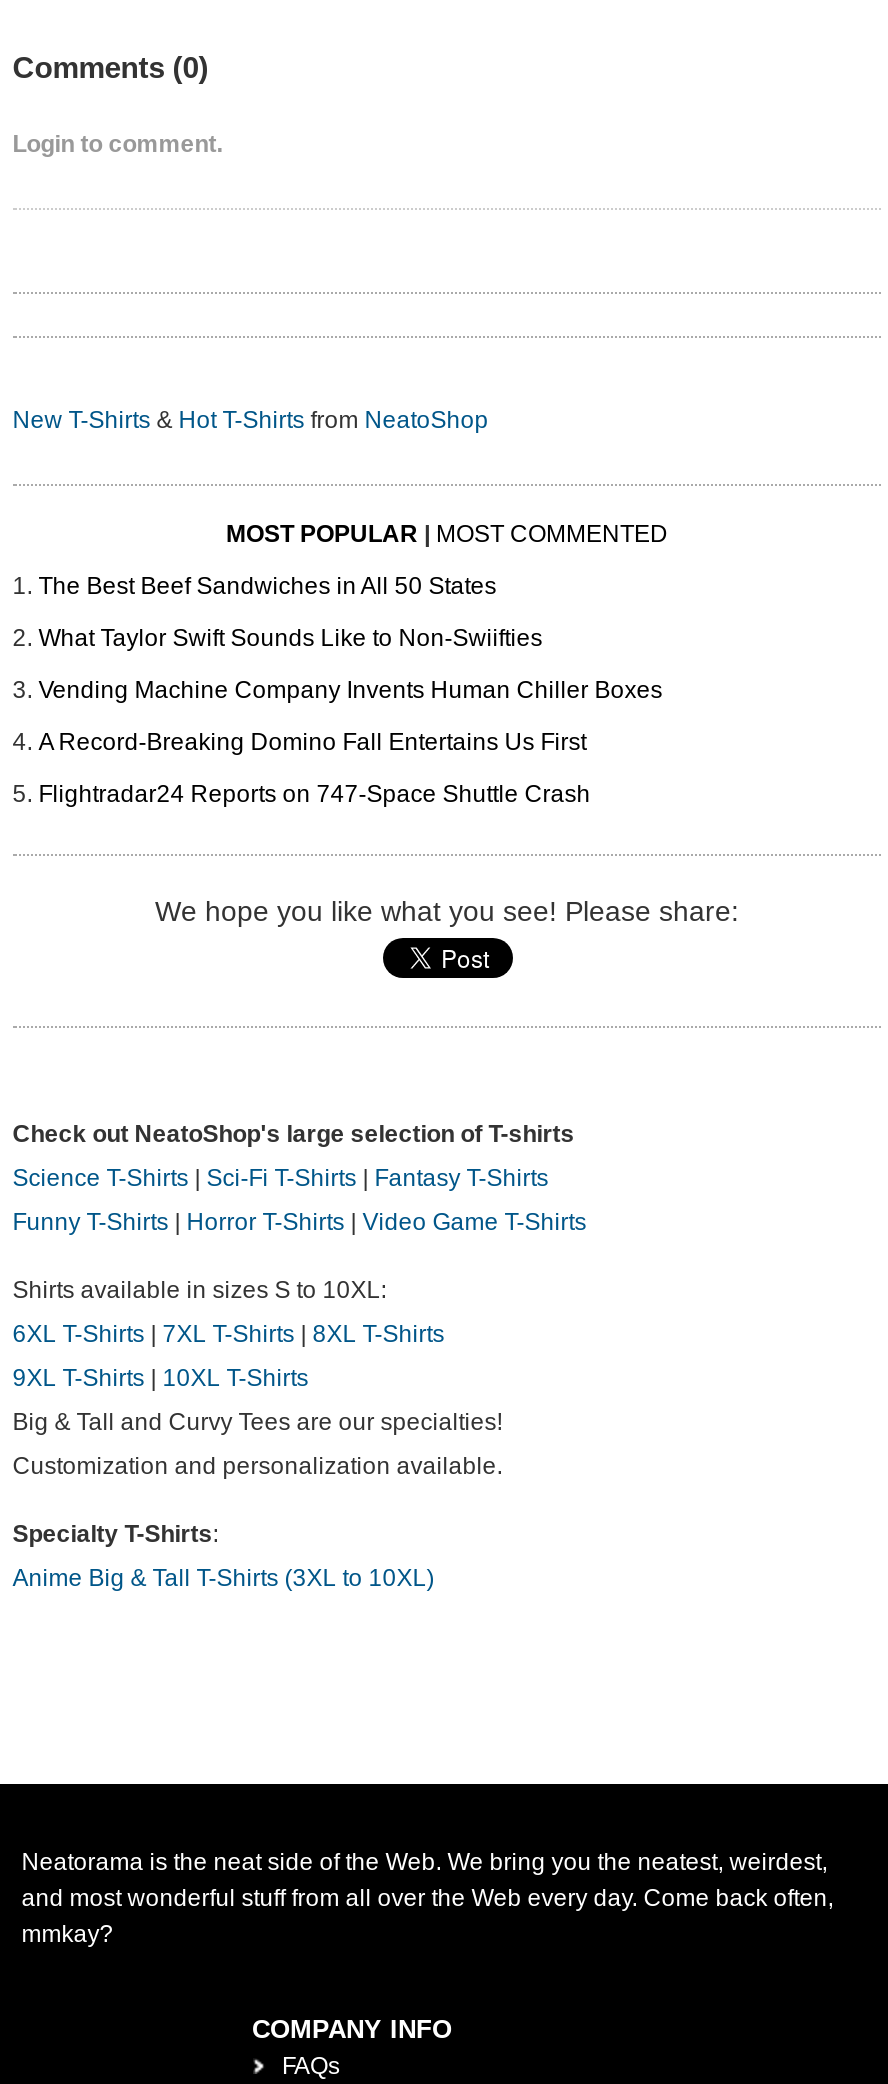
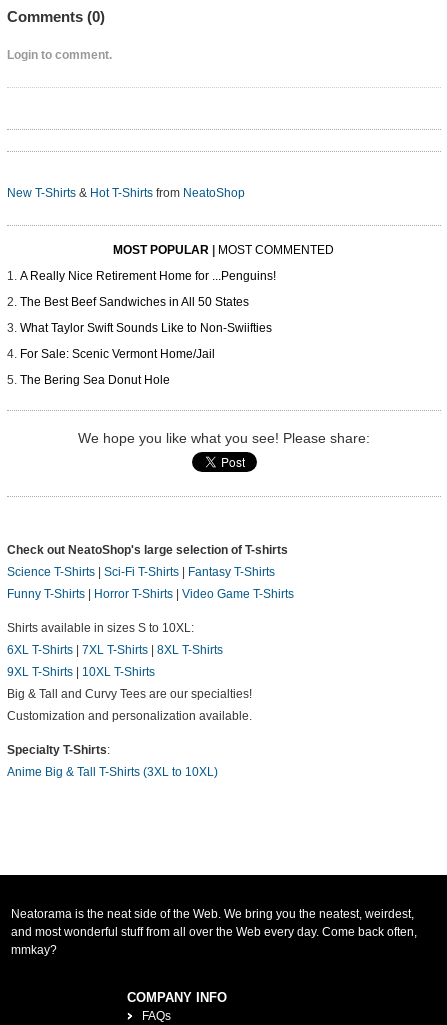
none -> [20,269,276,283] A Really Nice Retirement Home for ...Penguins!
moved [38,573,542,653] -> [20,295,272,335]: The Best Beef Sandwiches in All 50 States | What Taylor Swift Sounds Like to Non-Swiifties
[38,677,662,809] Vending Machine Company Invents Human Chiller Boxes | A Record-Breaking Domino Fall Entertains Us First | Flightradar24 Reports on 747-Space Shuttle Crash -> [20,347,215,387] For Sale: Scenic Vermont Home/Jail | The Bering Sea Donut Hole

